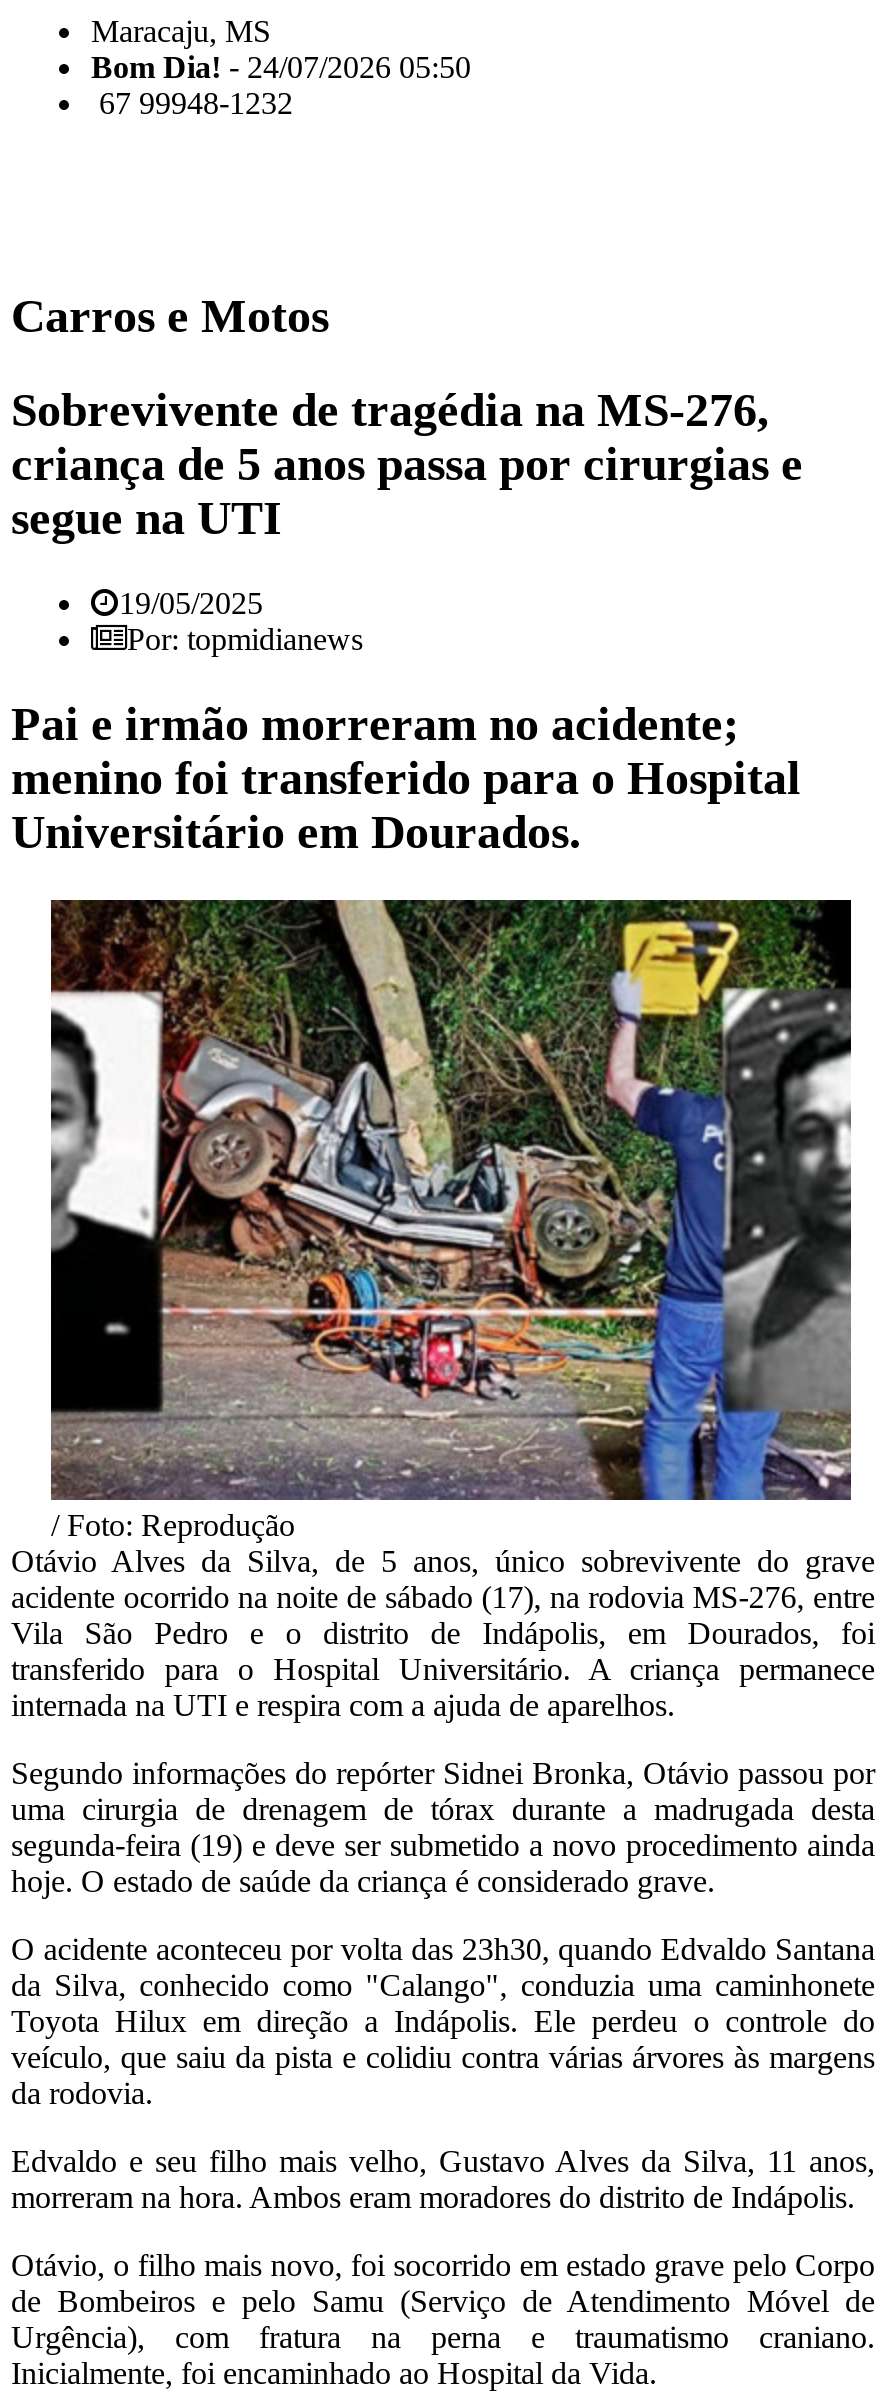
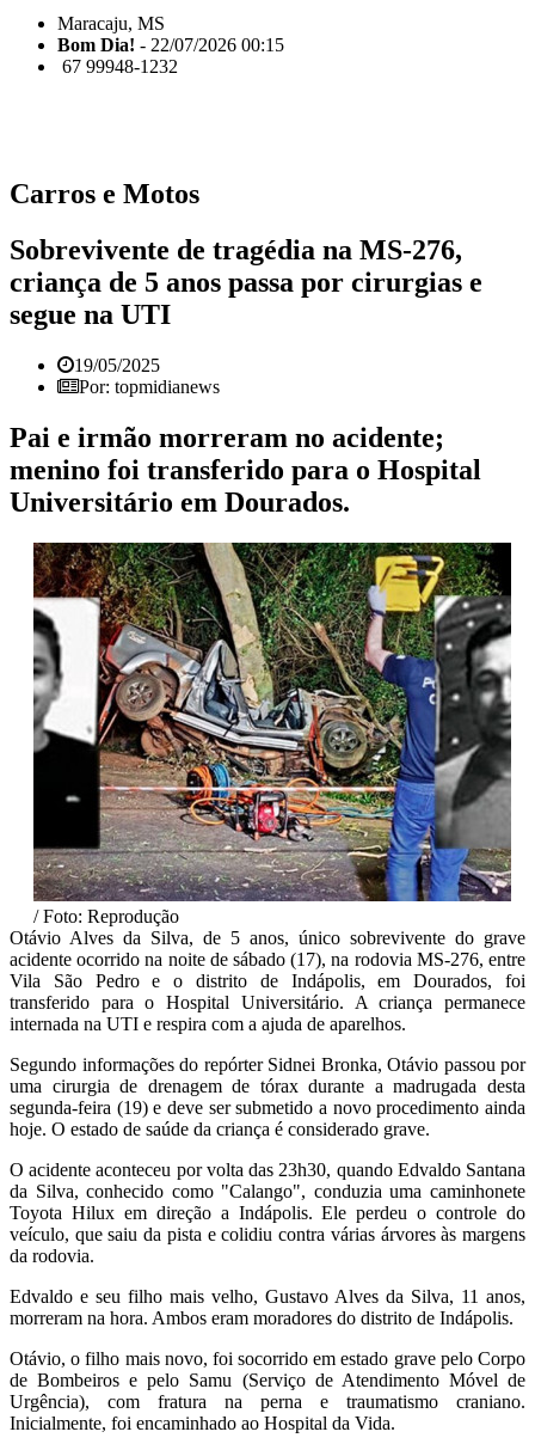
[91,50,471,84] Bom Dia! - 24/07/2026 05:50 -> [57,35,284,55] Bom Dia! - 22/07/2026 00:15

